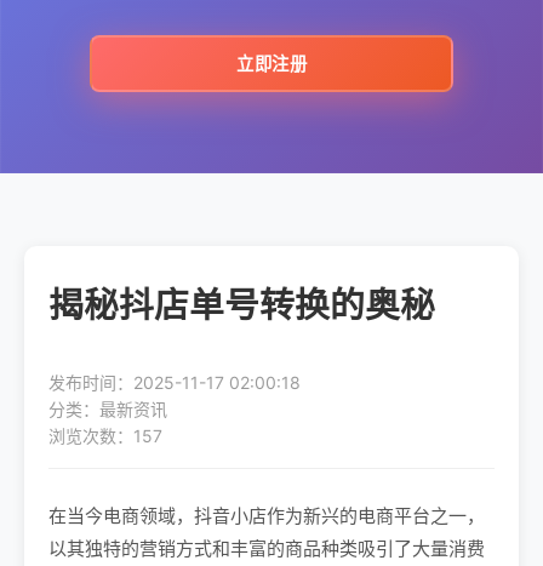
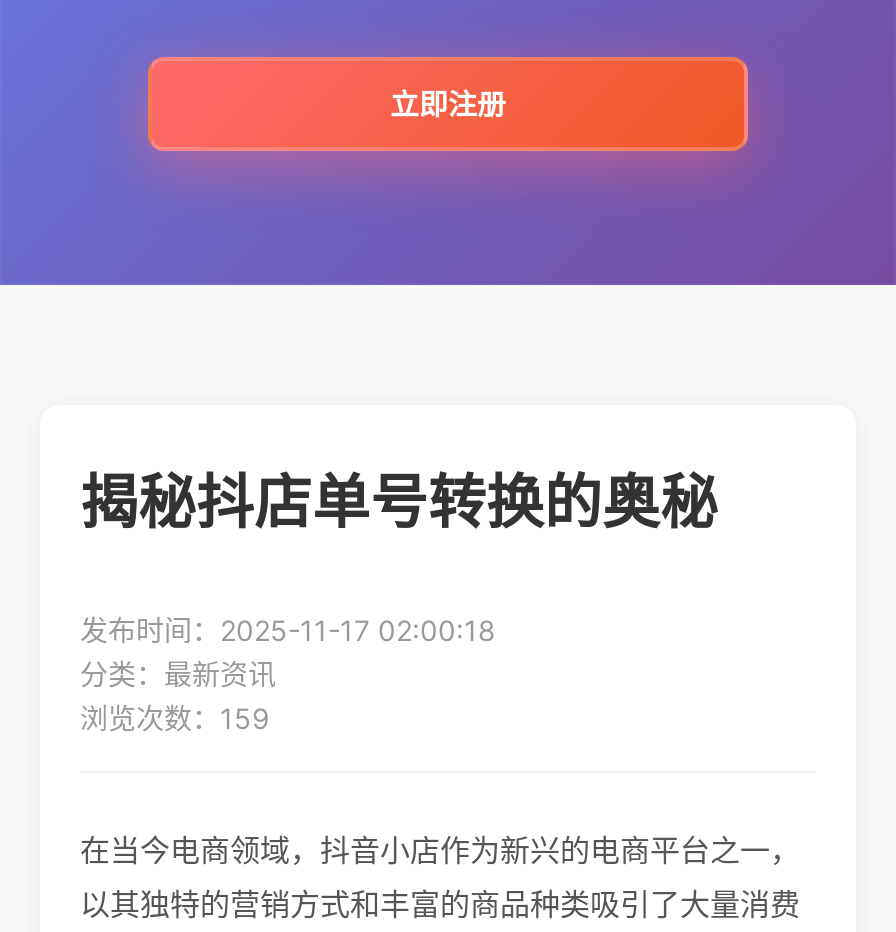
[48,425,162,446] 浏览次数：157 -> [80,701,270,735] 浏览次数：159

